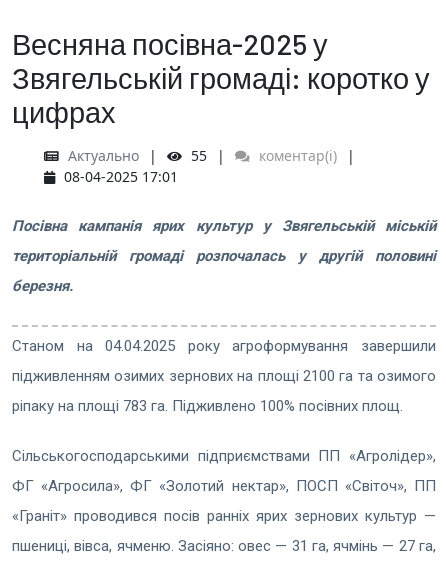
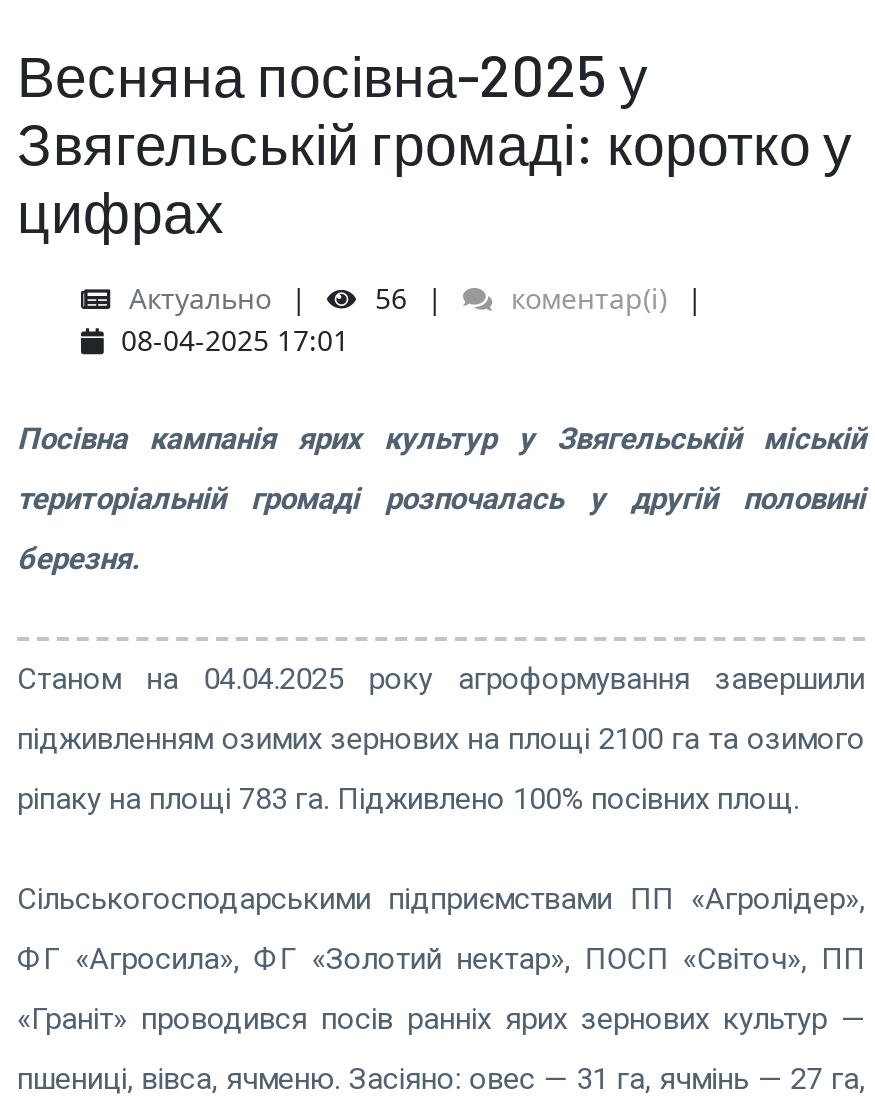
[187,146,207,165] 55 -> [367,279,407,317] 56

